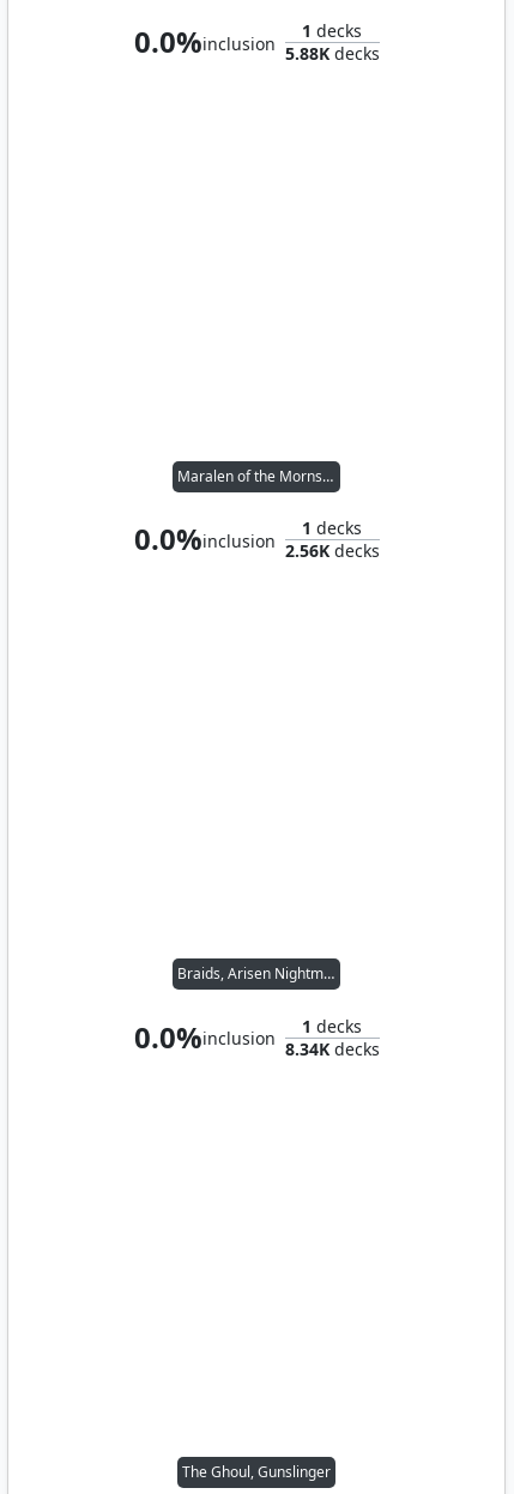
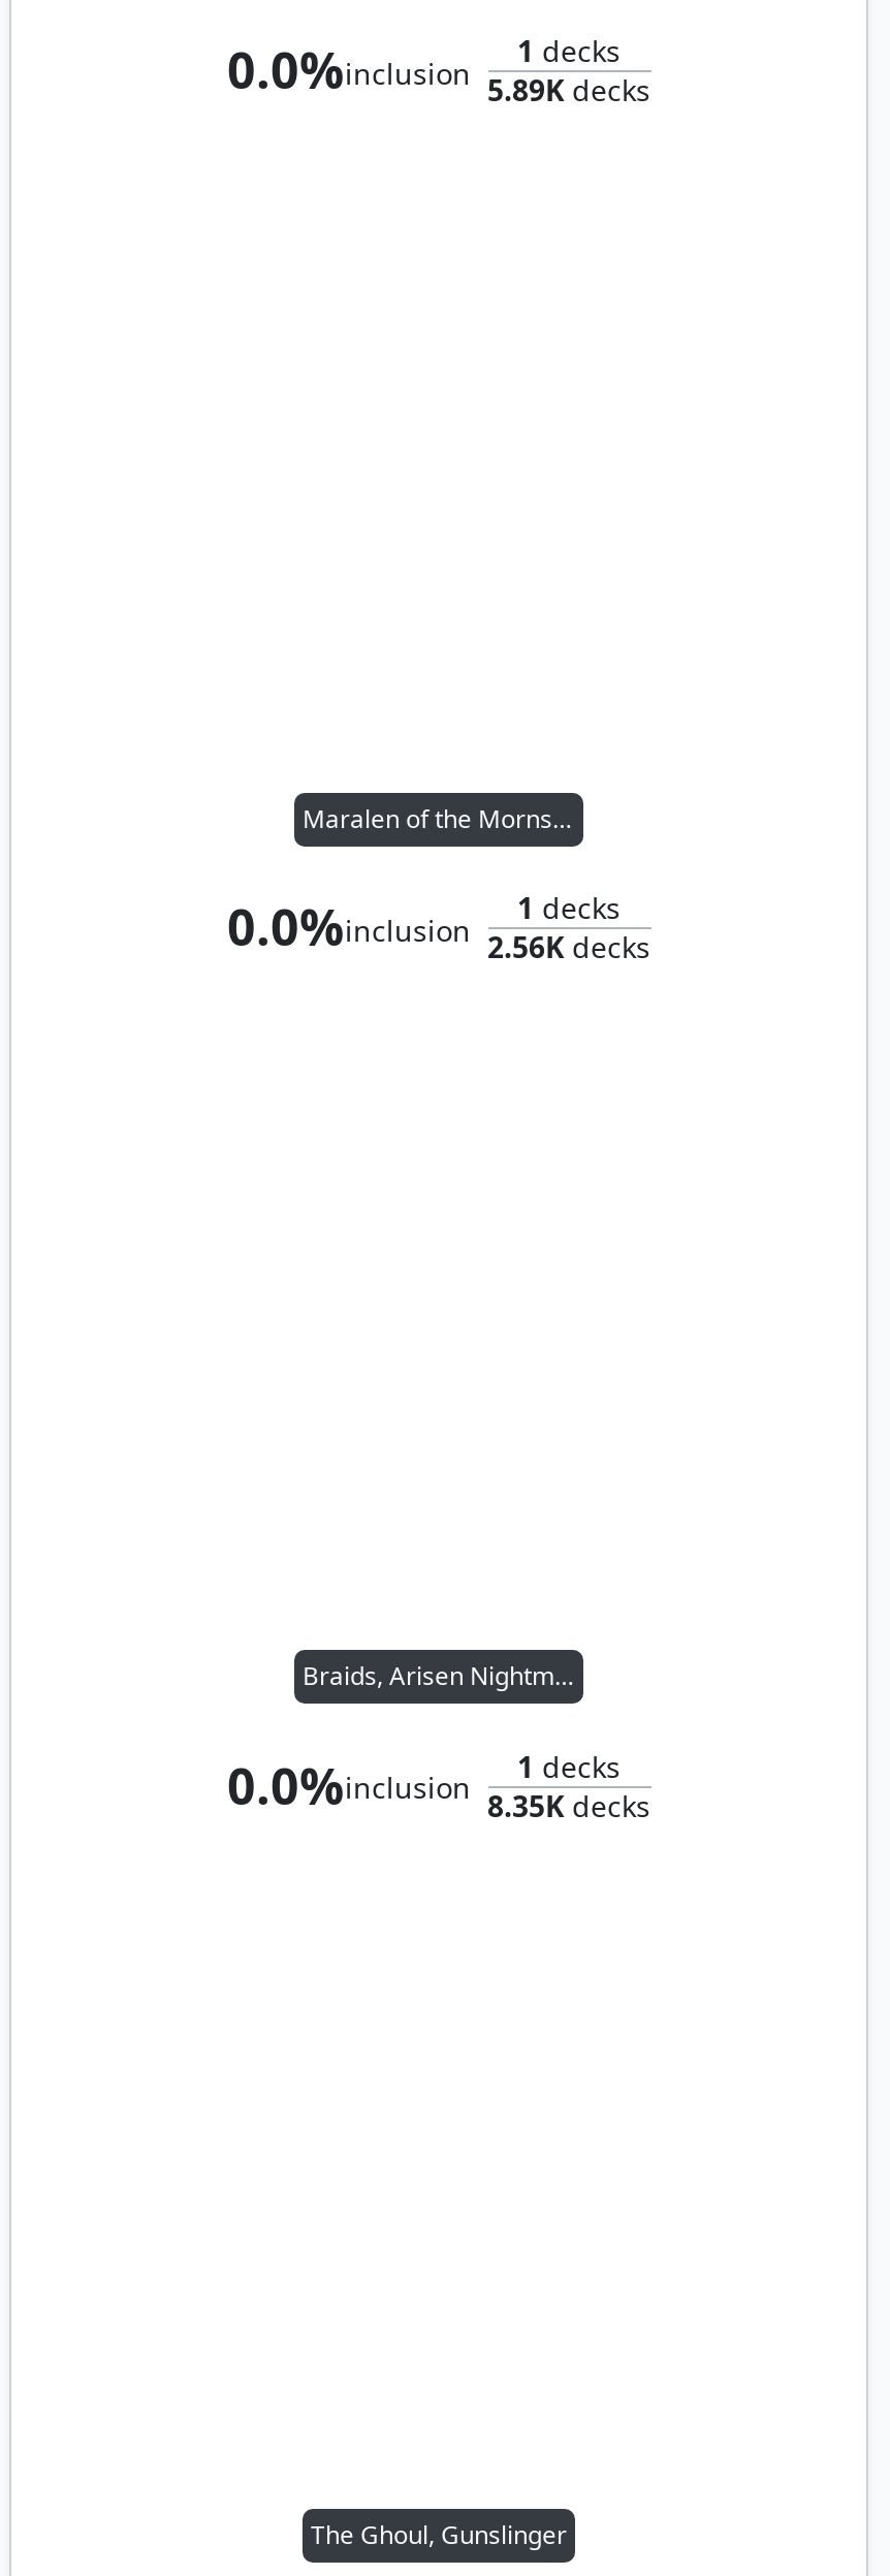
[134,19,379,65] 0.0%inclusion 5.88K decks 1 decks -> [227,31,650,110] 0.0%inclusion 5.89K decks 1 decks
[134,1014,379,1060] 0.0%inclusion 8.34K decks 1 decks -> [227,1746,650,1824] 0.0%inclusion 8.35K decks 1 decks

